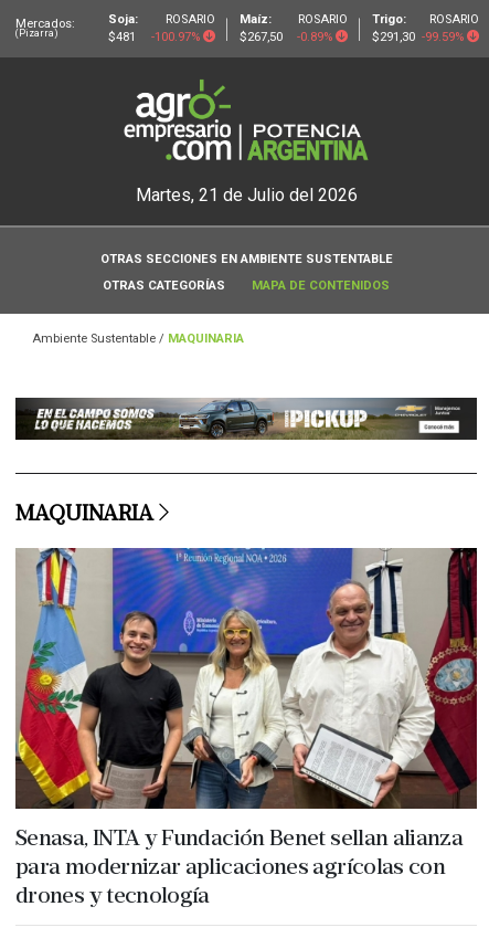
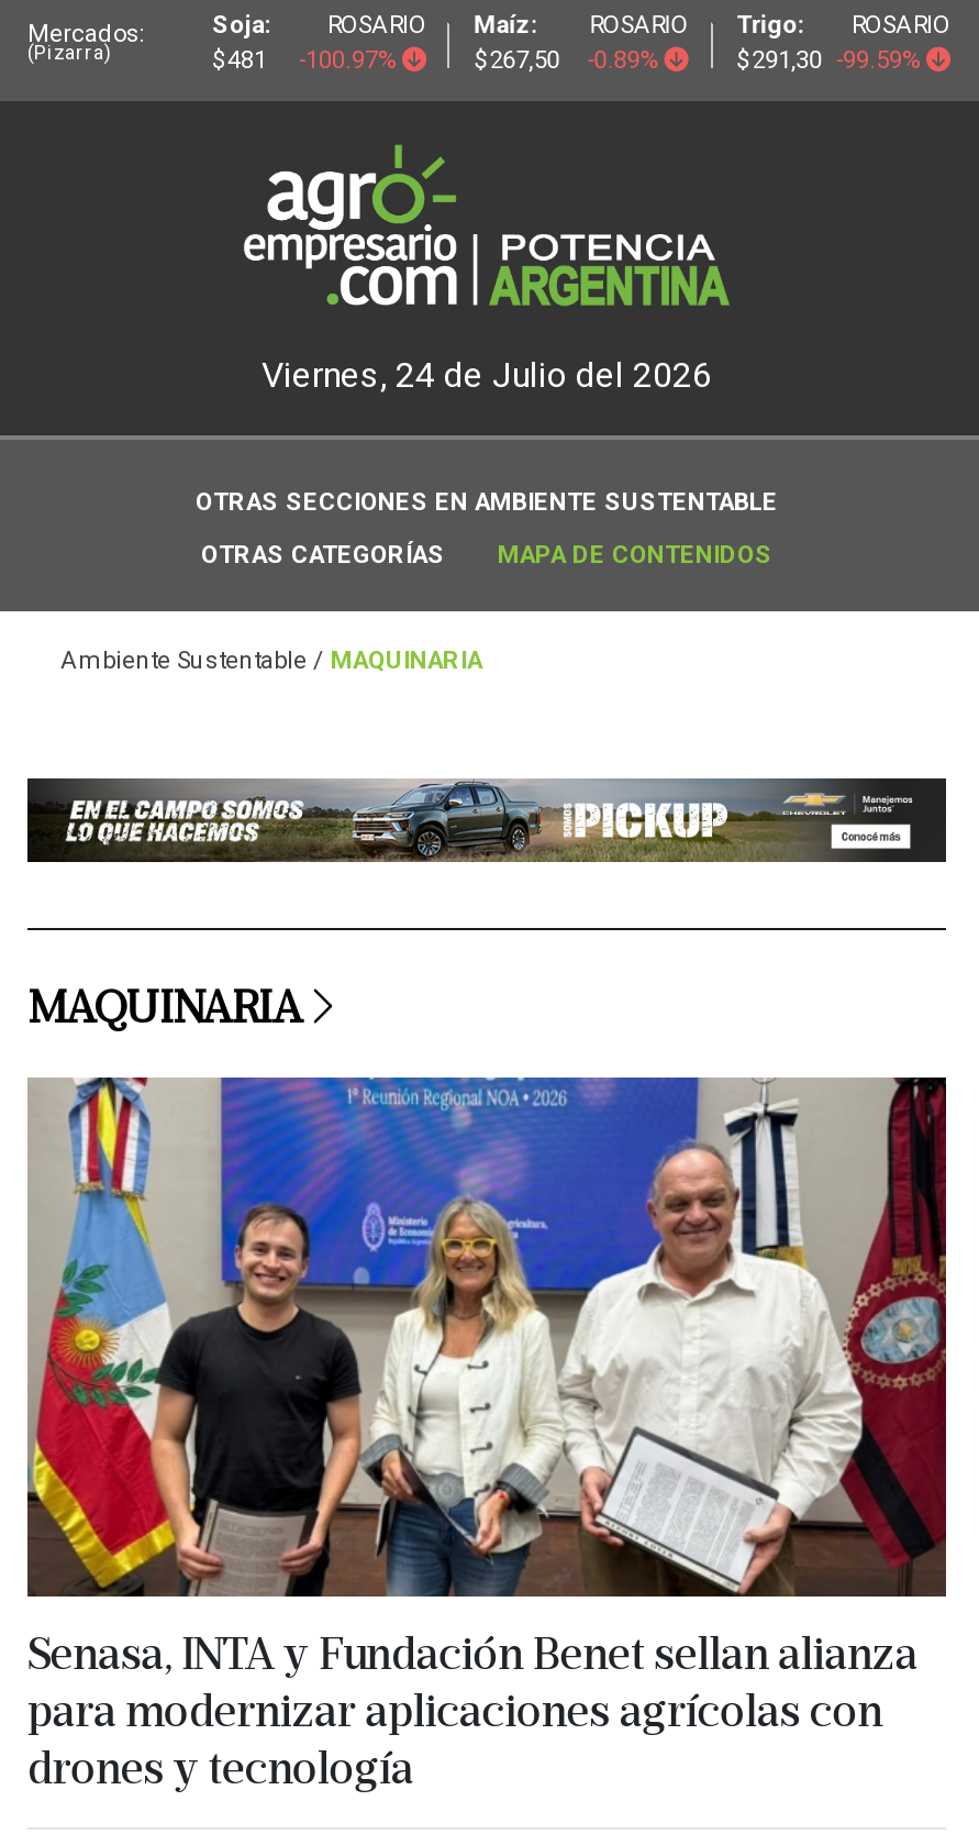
[135,184,357,205] Martes, 21 de Julio del 2026 -> [262,353,712,395] Viernes, 24 de Julio del 2026

